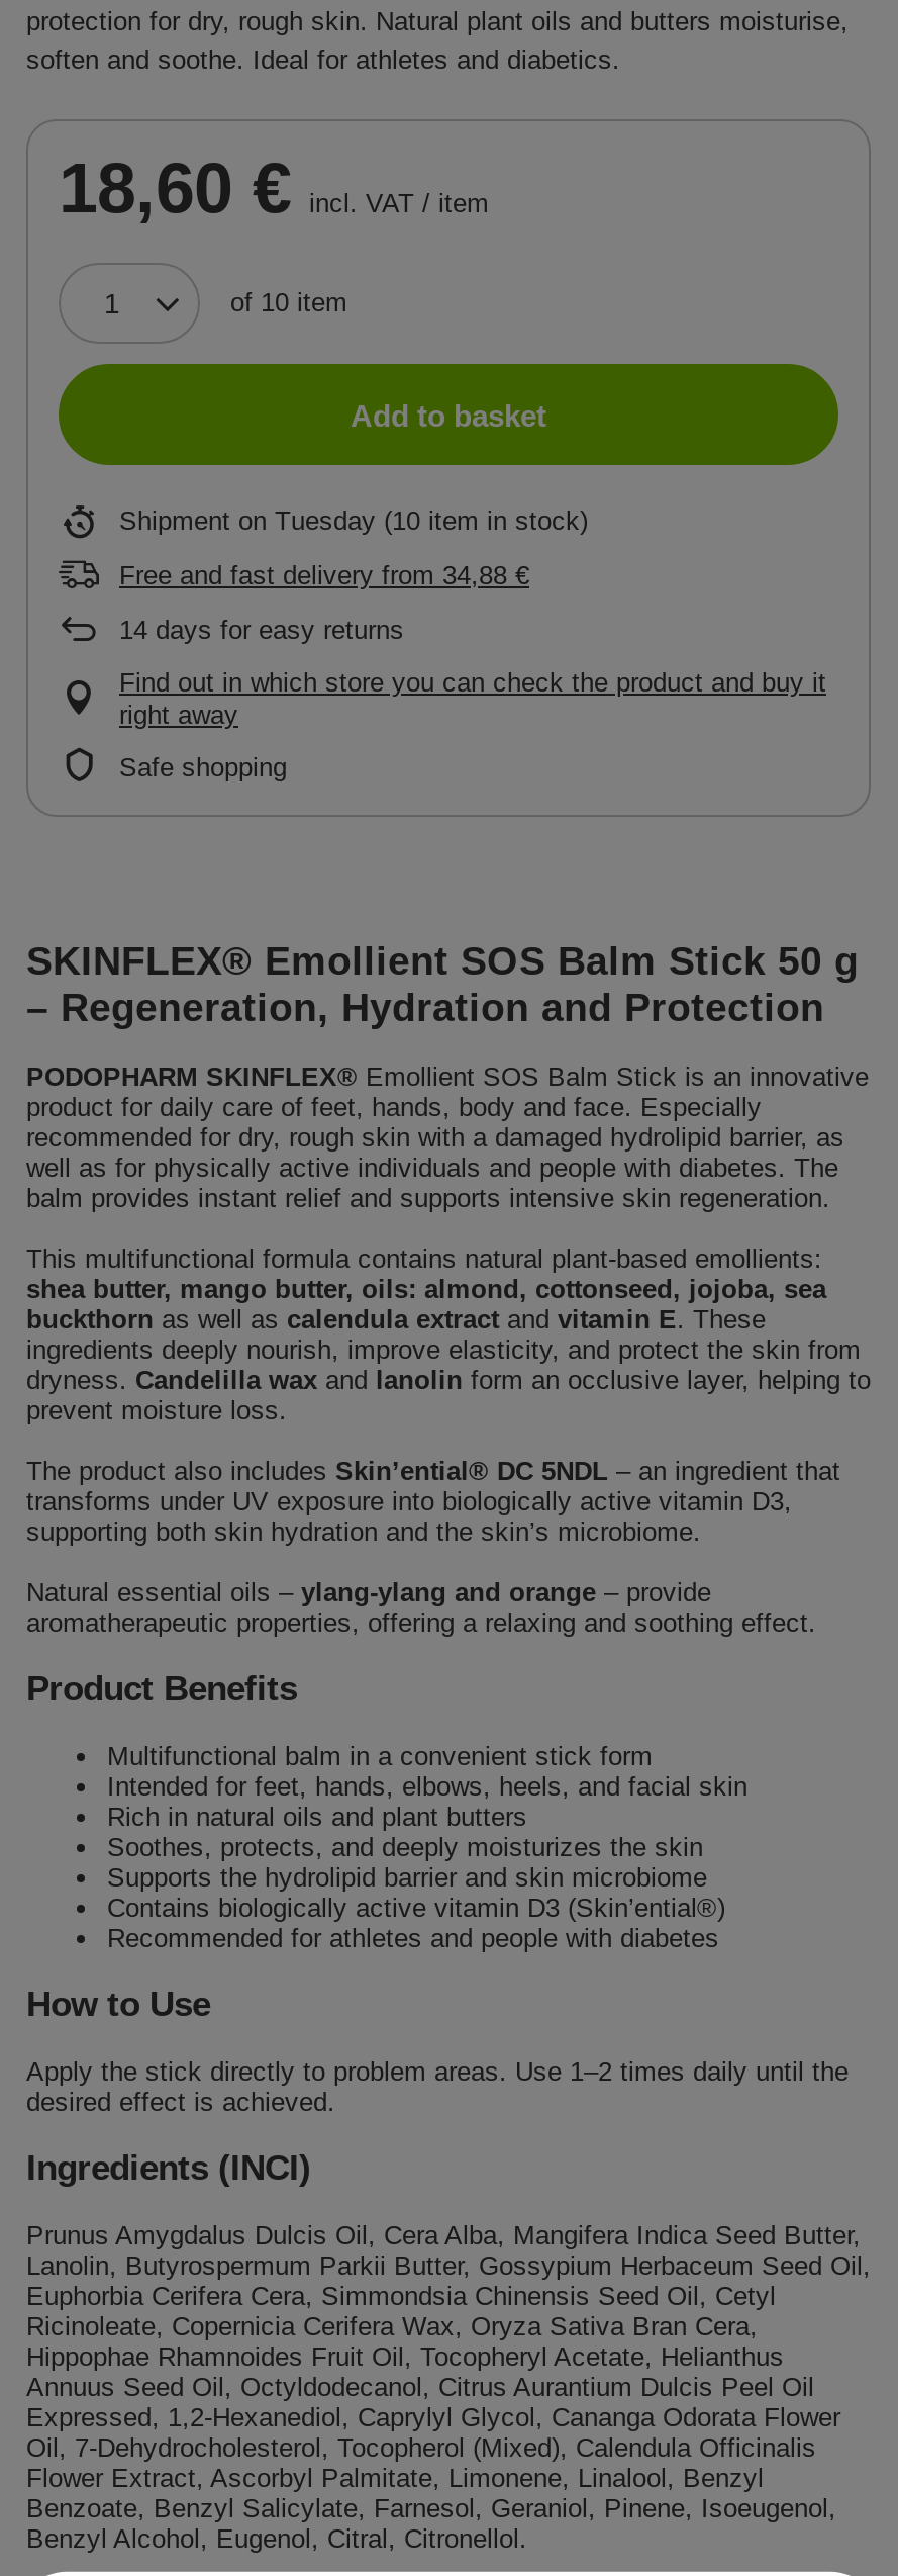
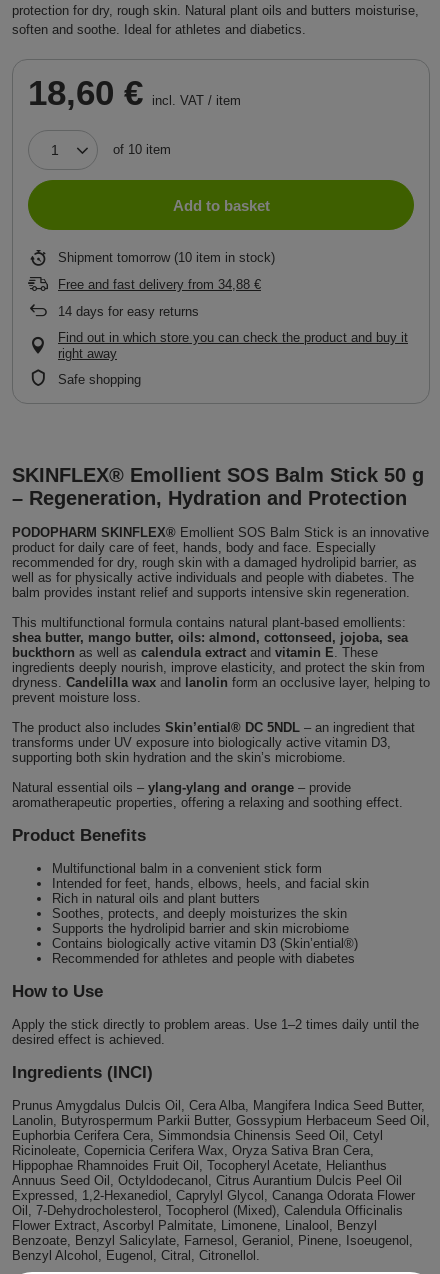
[119,506,588,536] Shipment on Tuesday (10 item in stock) -> [58,250,275,265] Shipment tomorrow (10 item in stock)

